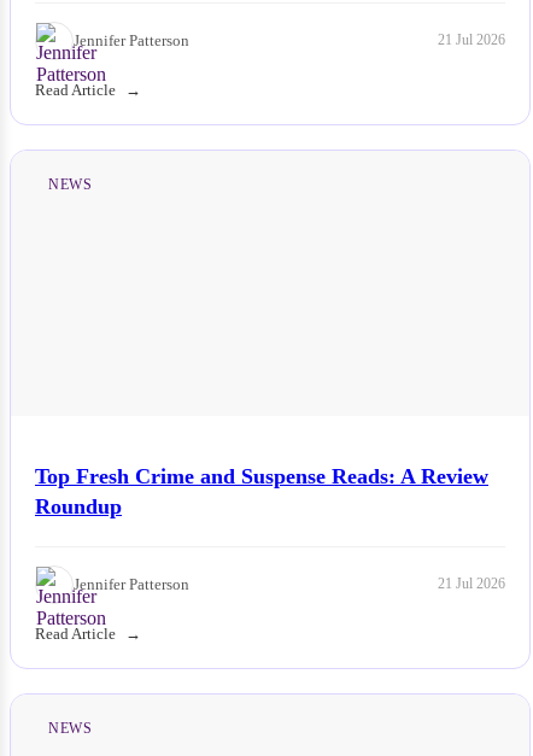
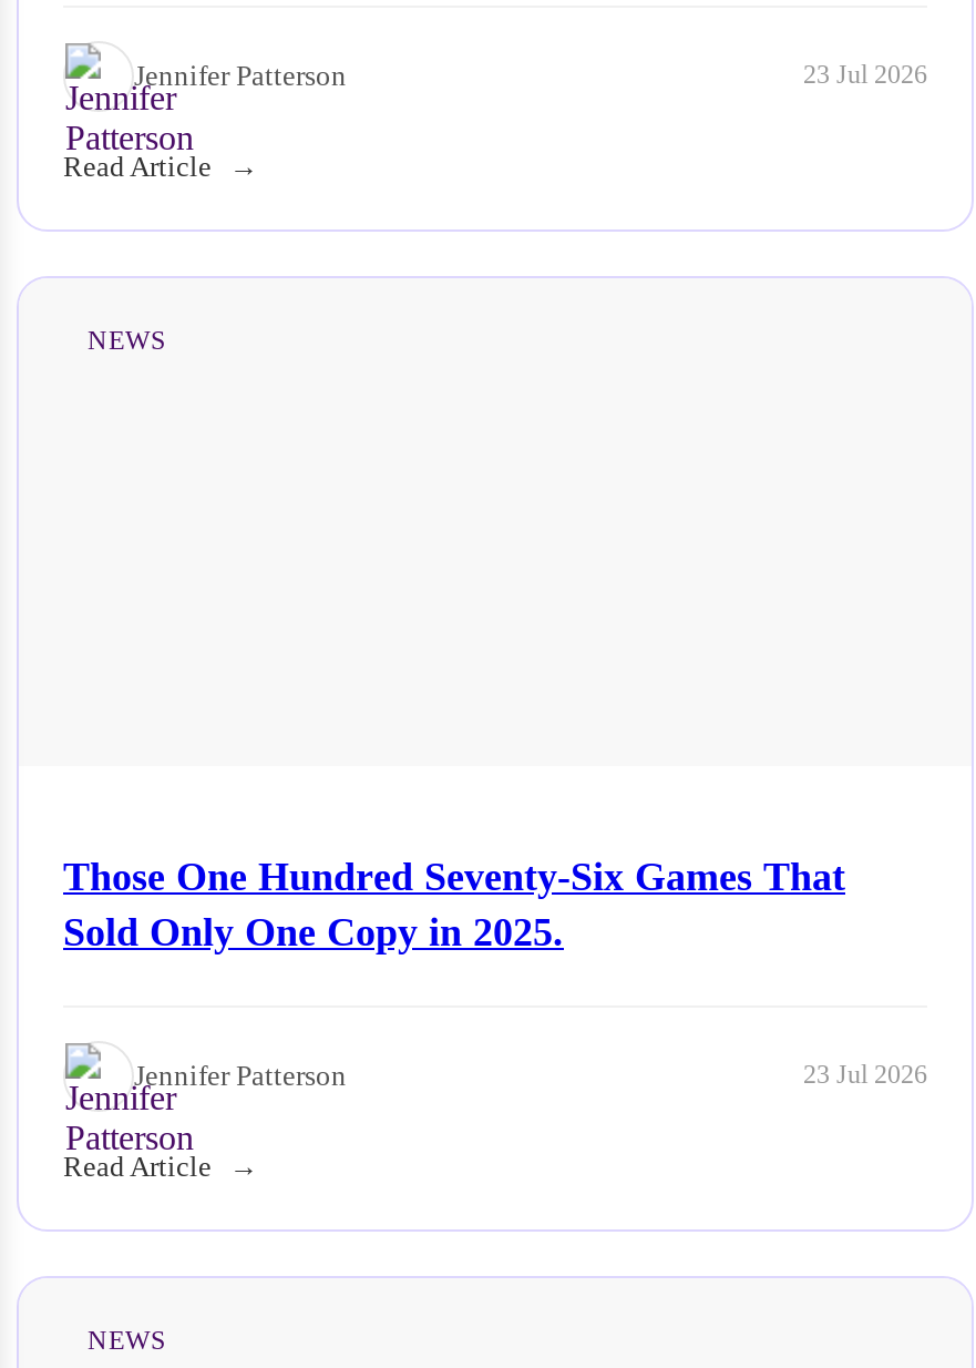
[438,31,505,48] 21 Jul 2026 -> [803,59,927,90] 23 Jul 2026
[35,464,488,518] Top Fresh Crime and Suspense Reads: A Review | Roundup -> [63,854,845,954] Those One Hundred Seventy-Six Games That | Sold Only One Copy in 2025.
[438,575,505,592] 21 Jul 2026 -> [803,1059,927,1090] 23 Jul 2026

